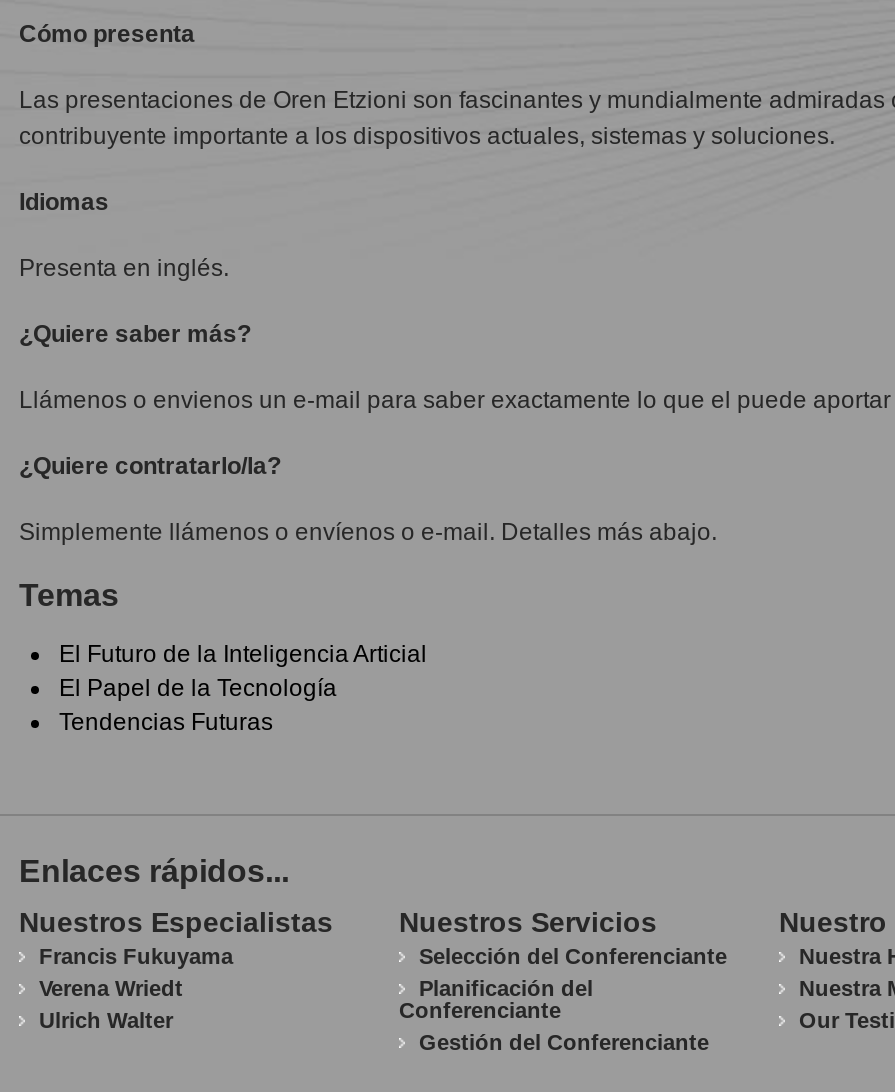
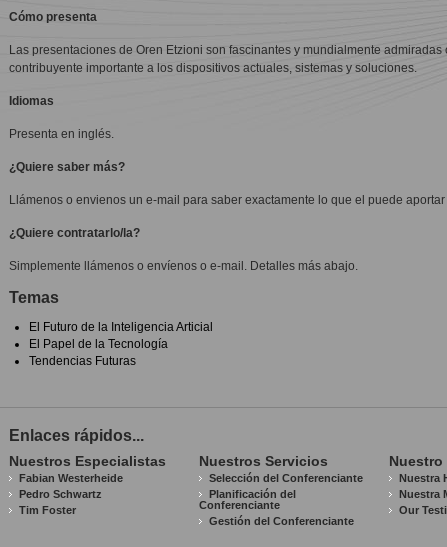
[39,944,233,1032] Francis Fukuyama | Verena Wriedt | Ulrich Walter -> [19,472,123,516] Fabian Westerheide | Pedro Schwartz | Tim Foster

